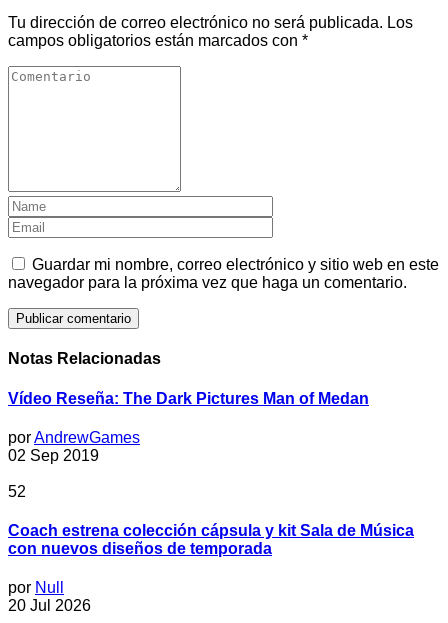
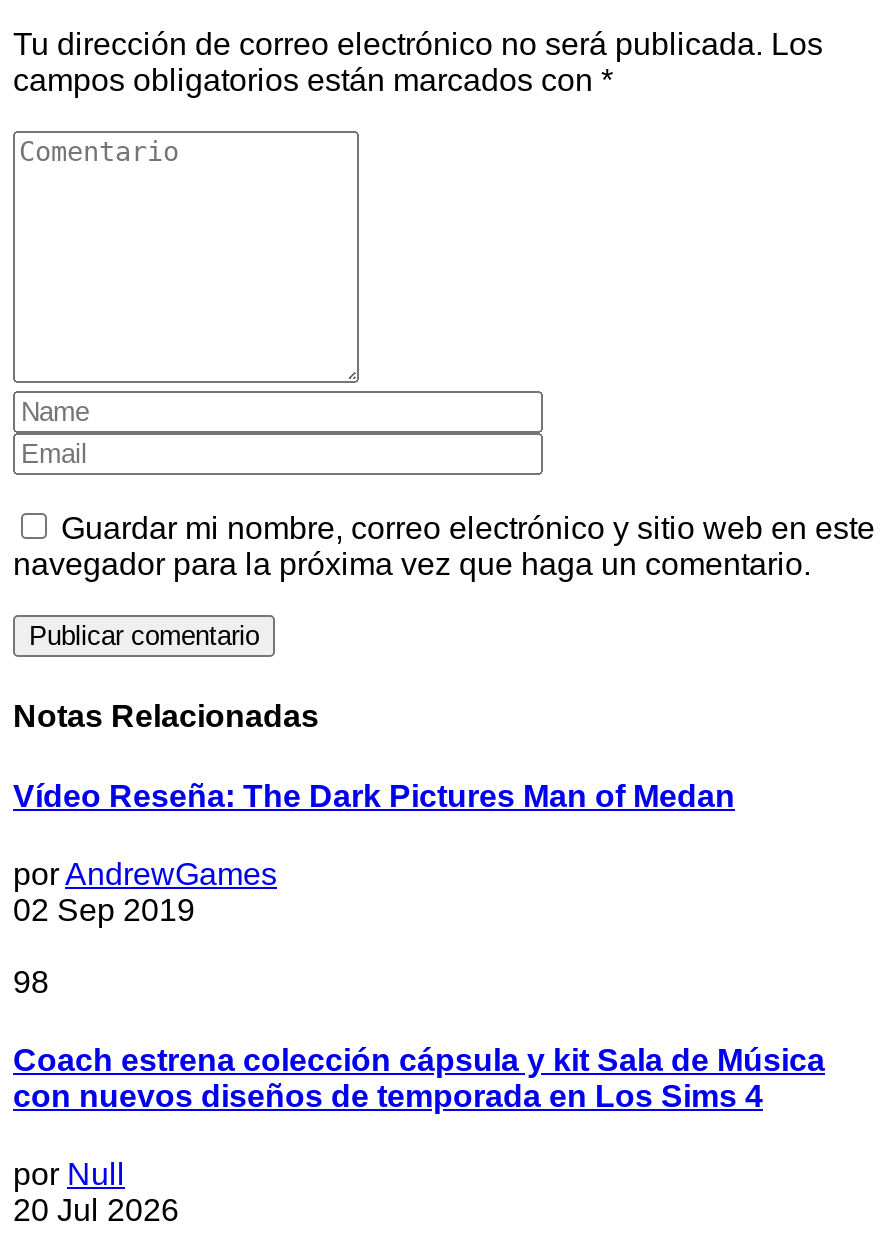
[8,483,26,500] 52 -> [13,965,49,999] 98
[8,540,272,557] con nuevos diseños de temporada -> [13,1079,763,1113] con nuevos diseños de temporada en Los Sims 4

